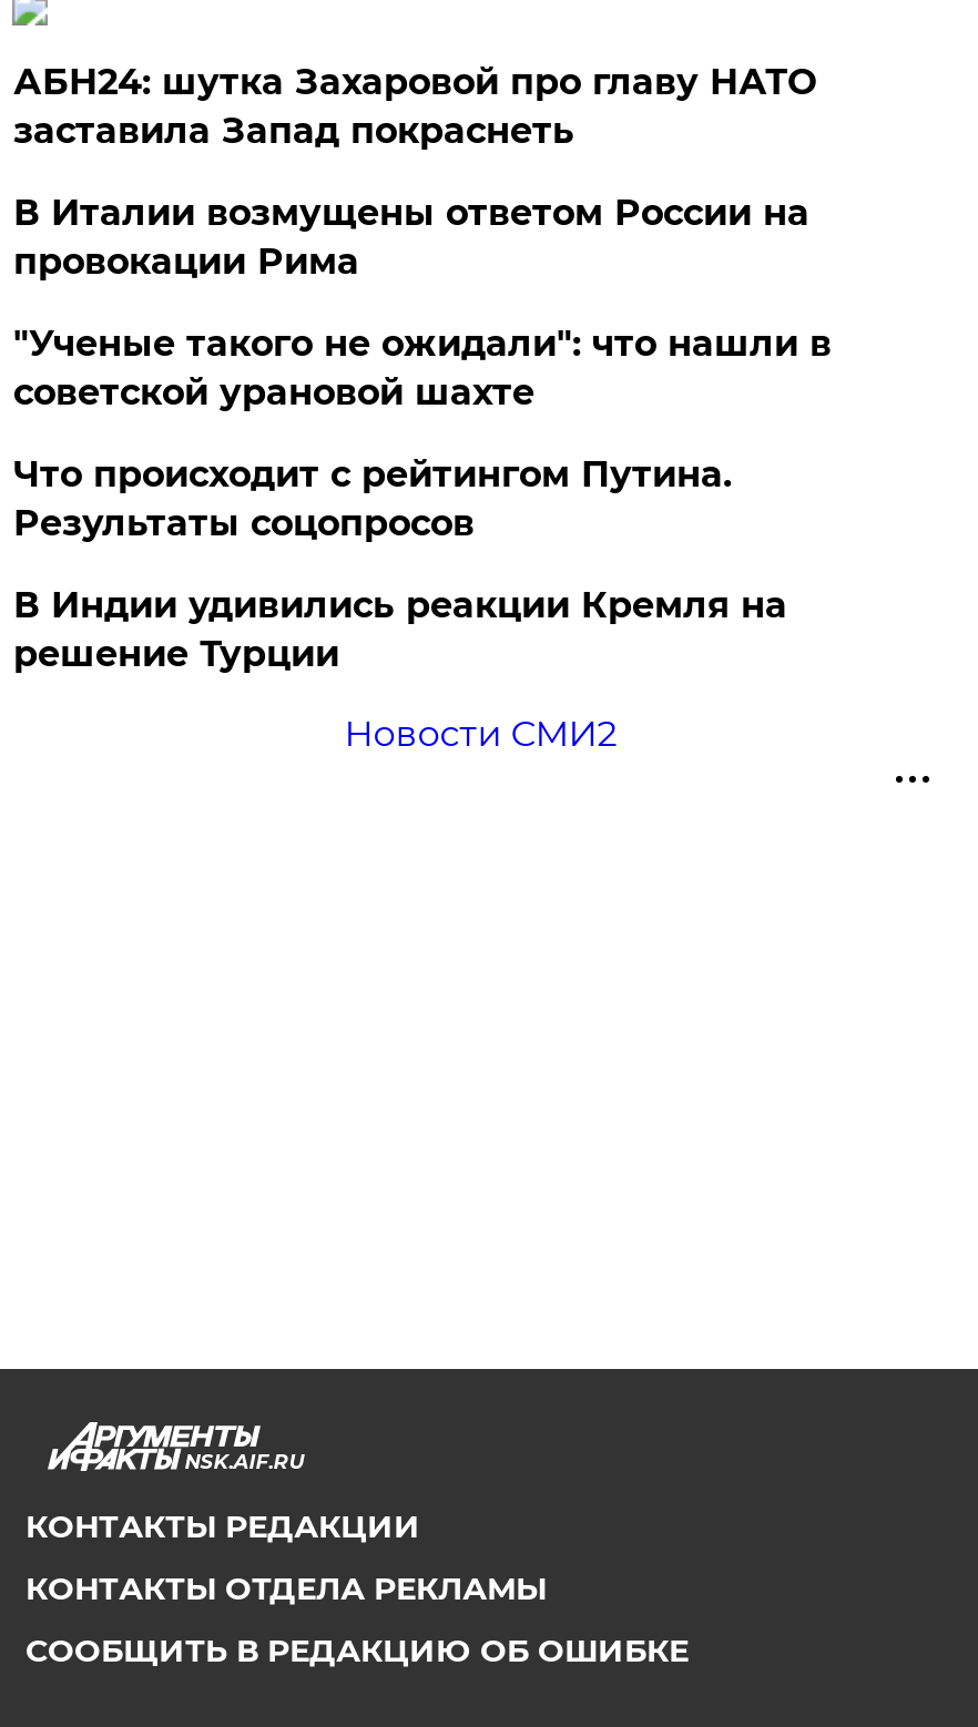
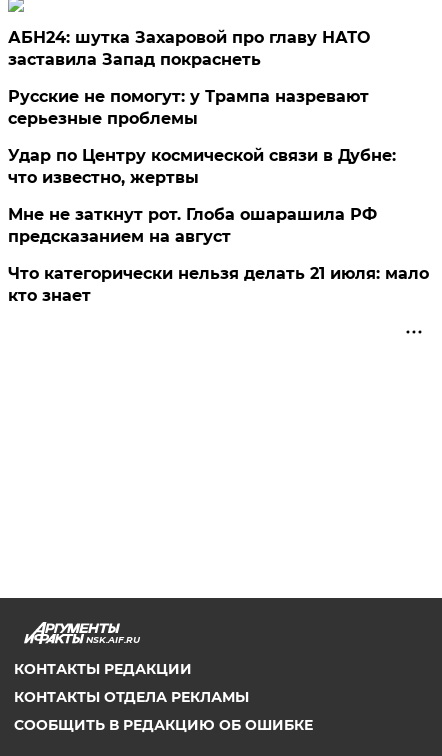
[13,193,831,756] В Италии возмущены ответом России на | провокации Рима | "Ученые такого не ожидали": что нашли в | советской урановой шахте | Что происходит с рейтингом Путина. | Результаты соцопросов | В Индии удивились реакции Кремля на | решение Турции | Новости СМИ2 -> [8,87,429,305] Русские не помогут: у Трампа назревают | серьезные проблемы | Удар по Центру космической связи в Дубне: | что известно, жертвы | Мне не заткнут рот. Глоба ошарашила РФ | предсказанием на август | Что категорически нельзя делать 21 июля: мало | кто знает

